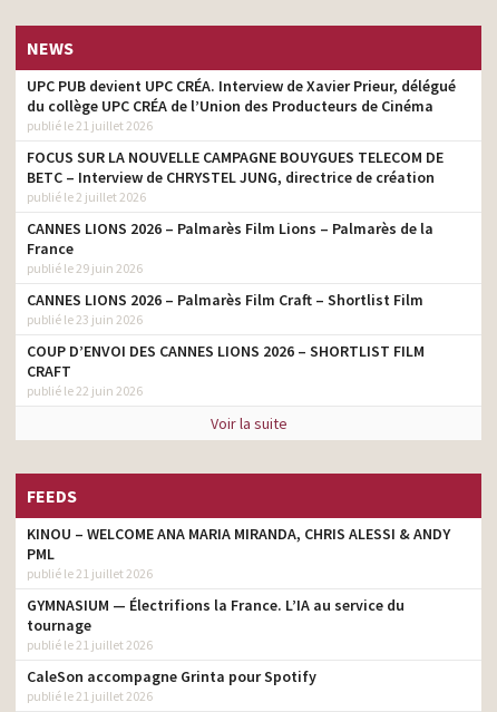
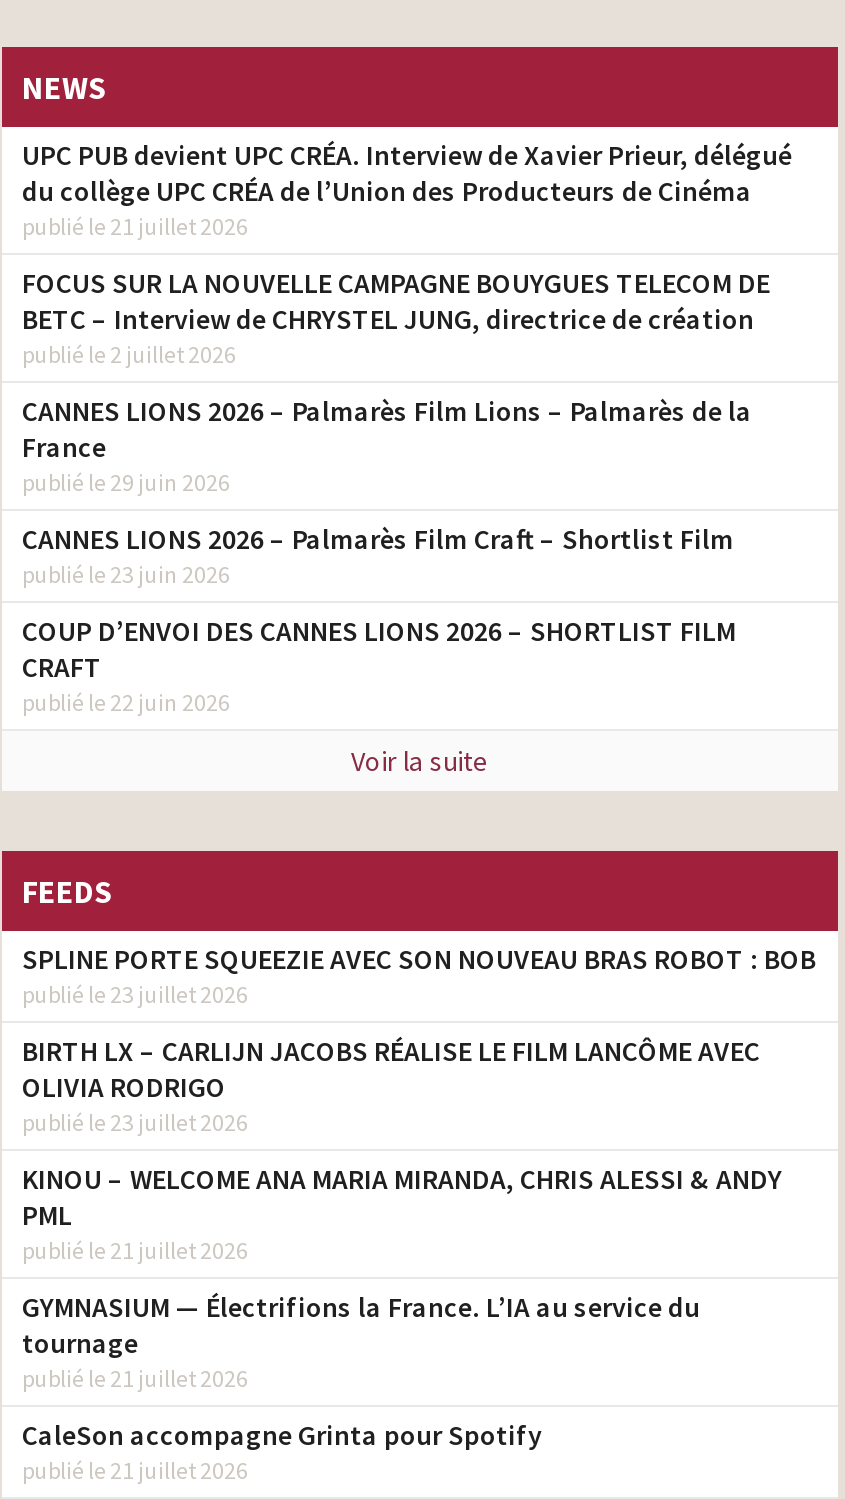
none -> [22,941,816,1137] SPLINE PORTE SQUEEZIE AVEC SON NOUVEAU BRAS ROBOT : BOB | publié le 23 juillet 2026 | BIRTH LX – CARLIJN JACOBS RÉALISE LE FILM LANCÔME AVEC | OLIVIA RODRIGO | publié le 23 juillet 2026

